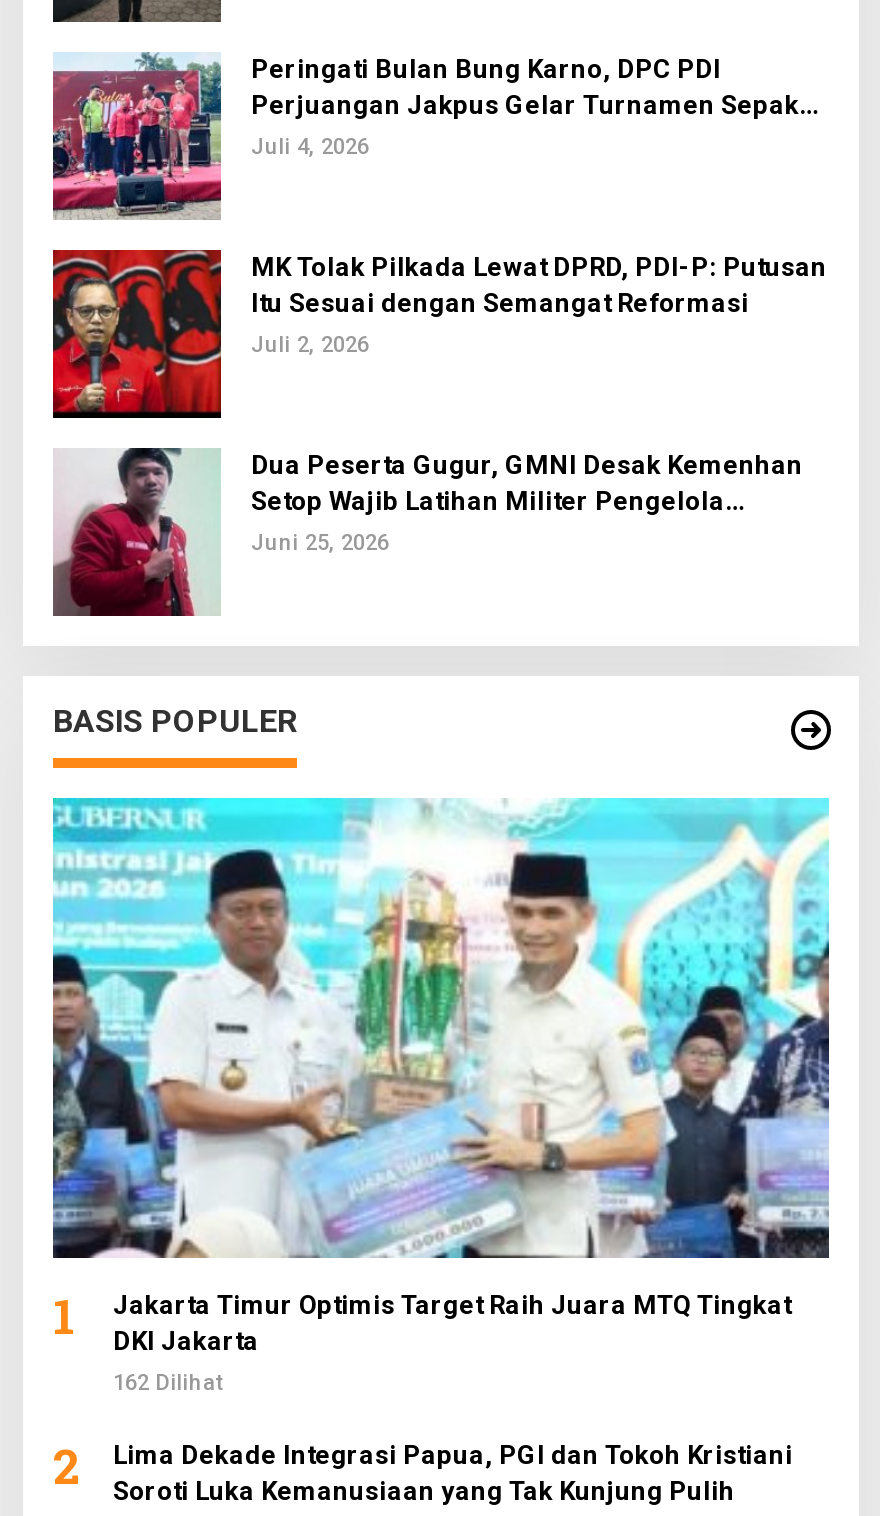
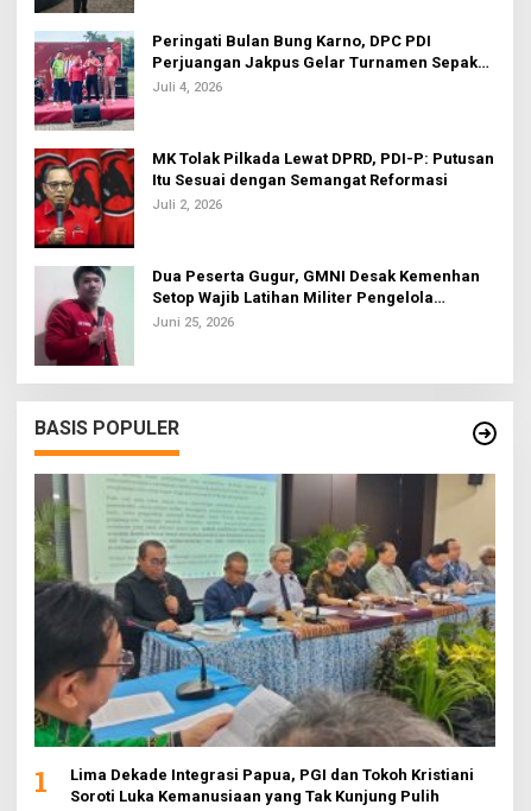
[51,796,831,1260] [image] -> [33,473,497,748] [image]
[53,1290,791,1498] Jakarta Timur Optimis Target Raih Juara MTQ Tingkat | DKI Jakarta | 162 Dilihat | 2 -> none

